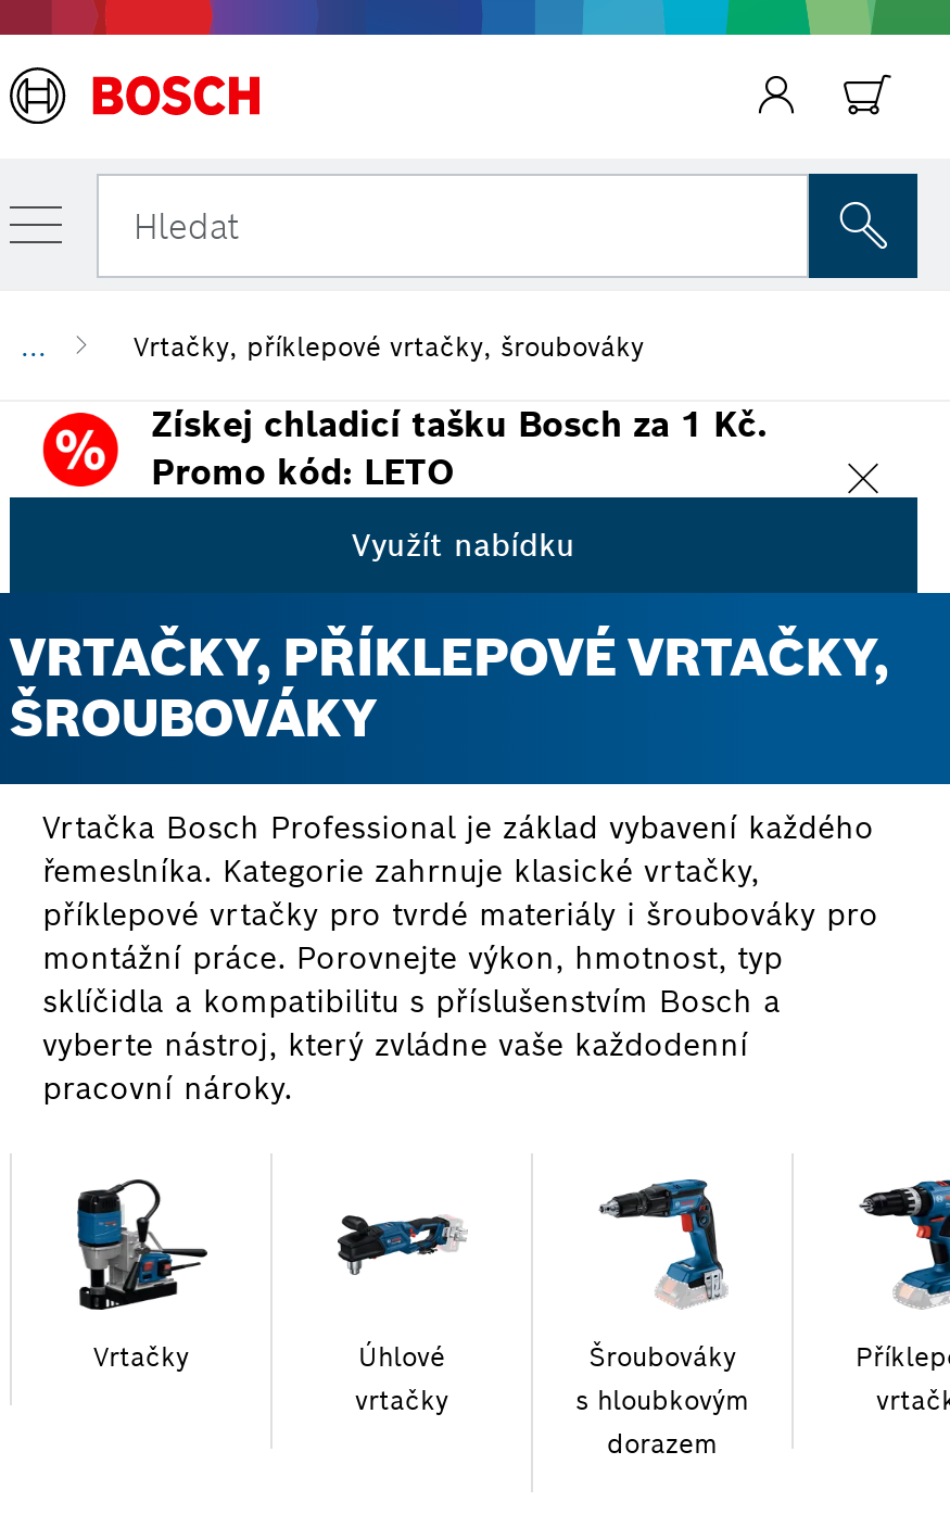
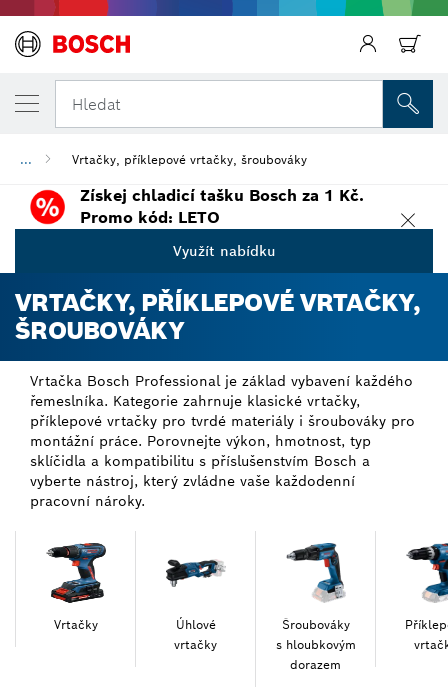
[75,1177,210,1312] [image] -> [46,542,107,604] [image]

